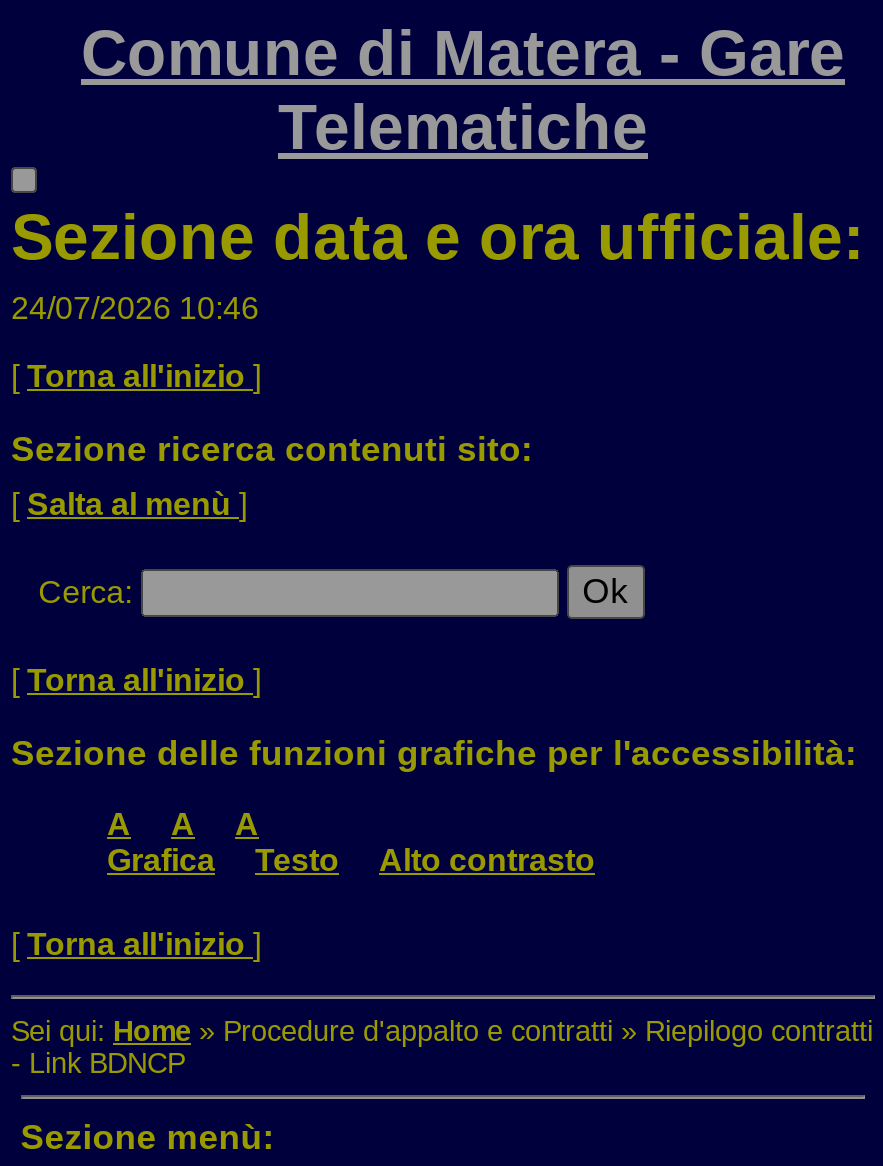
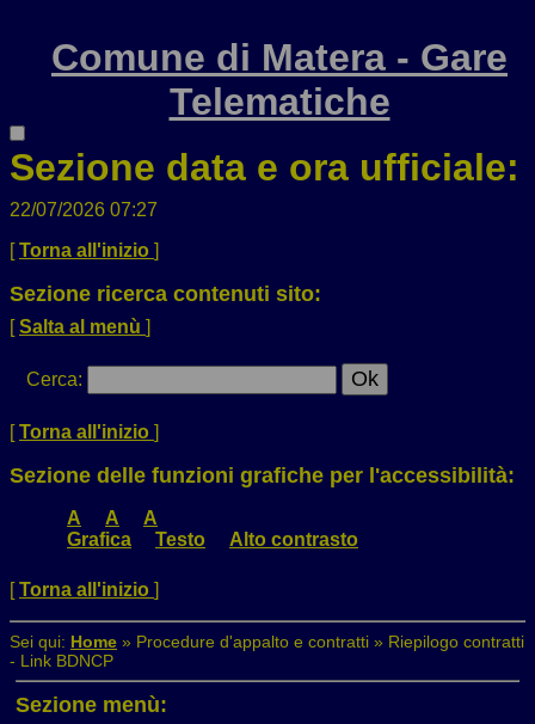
[11,291,259,325] 24/07/2026 10:46 -> [10,200,158,220] 22/07/2026 07:27

